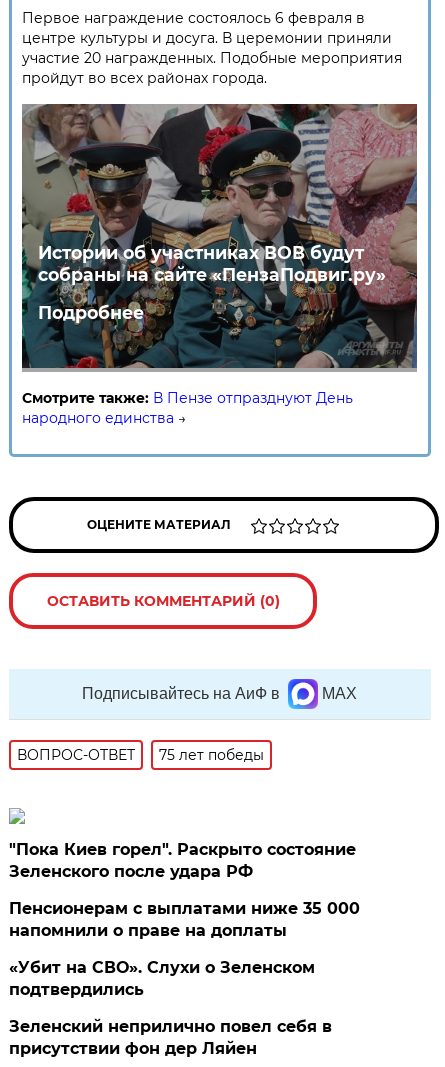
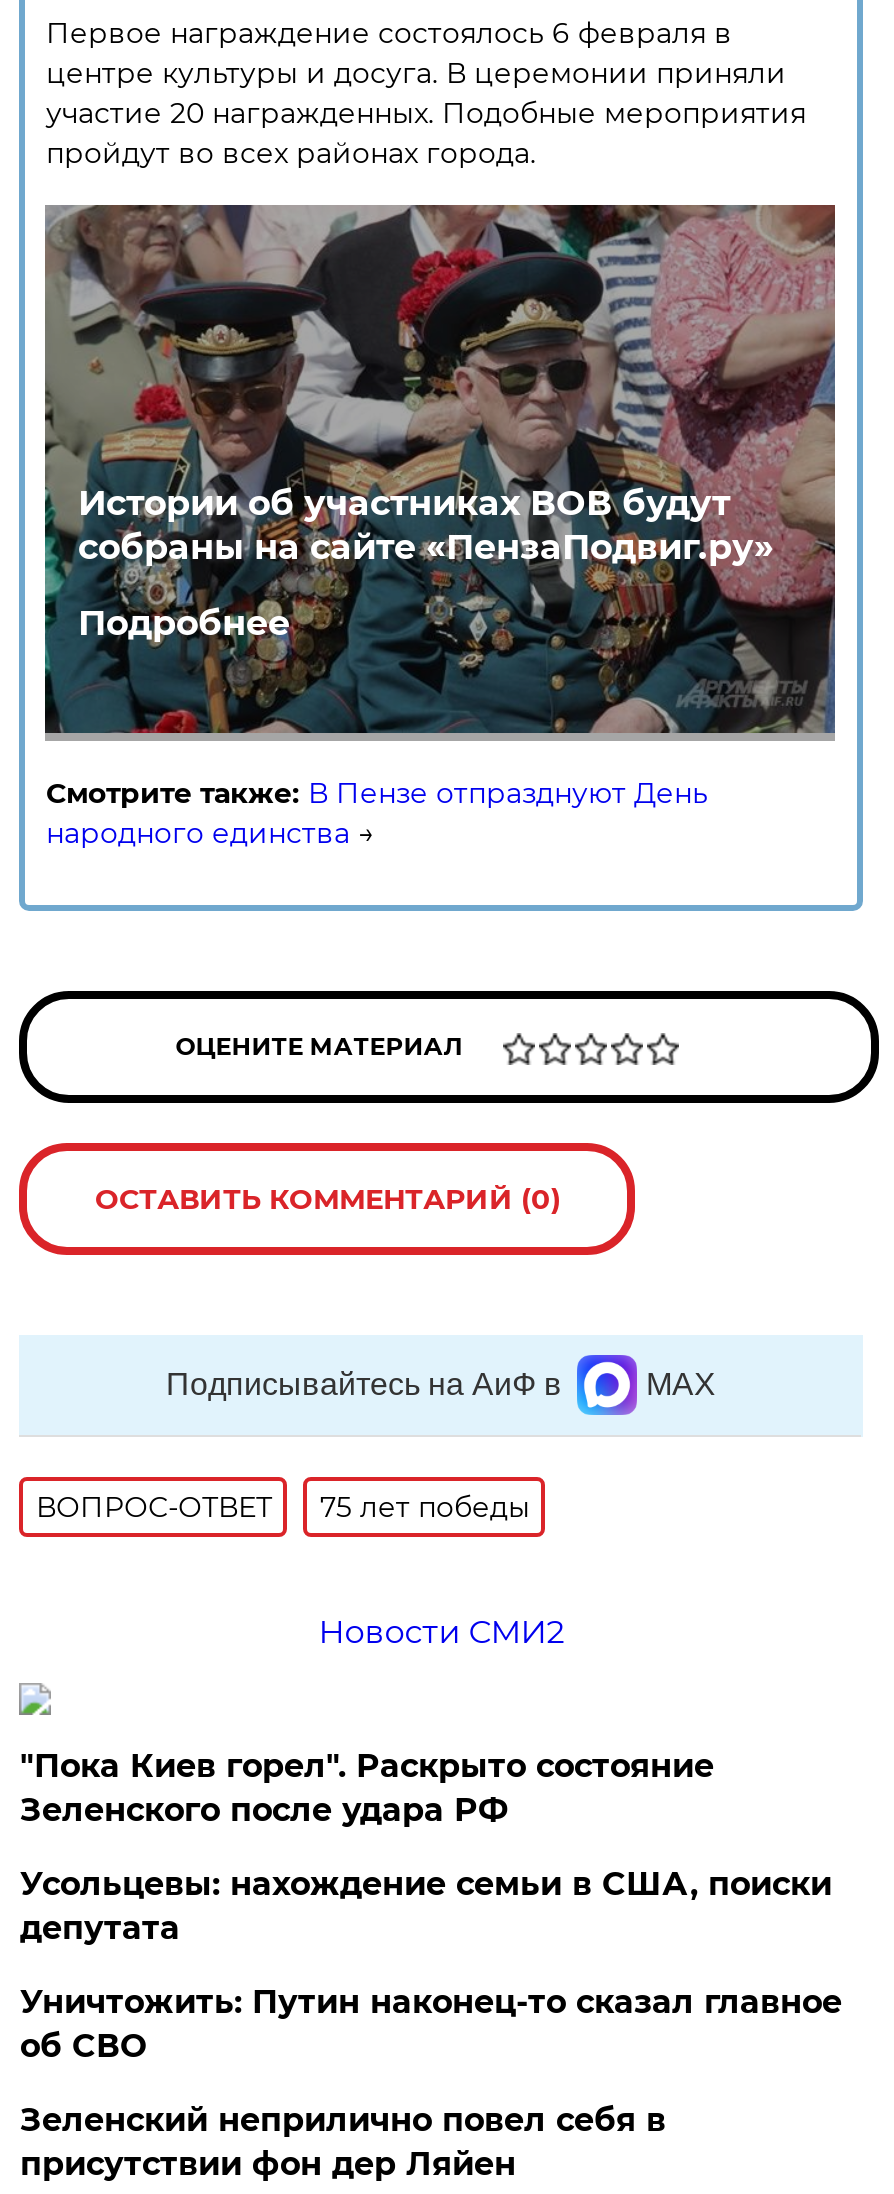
none -> [318,1613,564,1651] Новости СМИ2
[9,899,360,940] Пенсионерам с выплатами ниже 35 000 | напомнили о праве на доплаты -> [20,1865,832,1947] Усольцевы: нахождение семьи в США, поиски | депутата
[9,958,315,999] «Убит на СВО». Слухи о Зеленском | подтвердились -> [20,1983,842,2065] Уничтожить: Путин наконец-то сказал главное | об СВО

